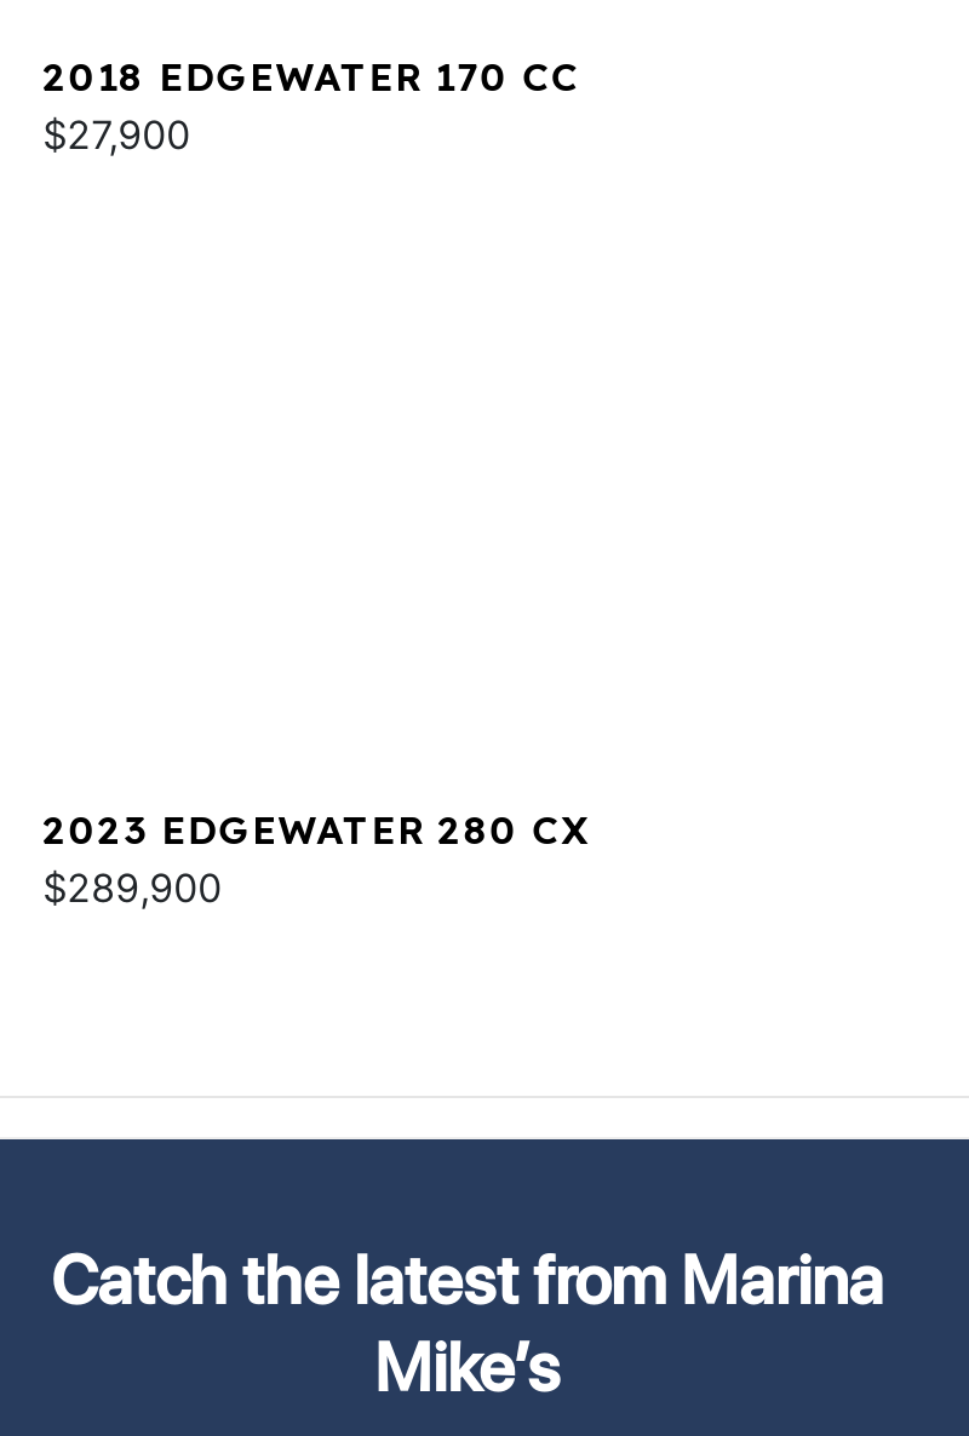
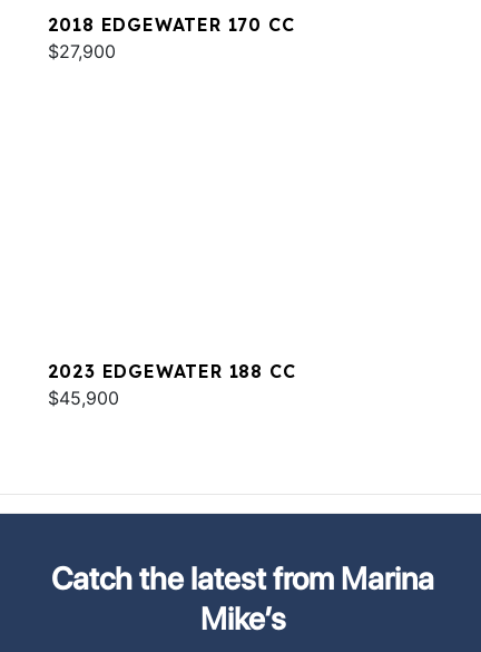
[43,804,590,853] 2023 EDGEWATER 280 CX -> [47,360,296,382] 2023 EDGEWATER 188 CC
[43,862,222,911] $289,900 -> [47,386,119,409] $45,900

